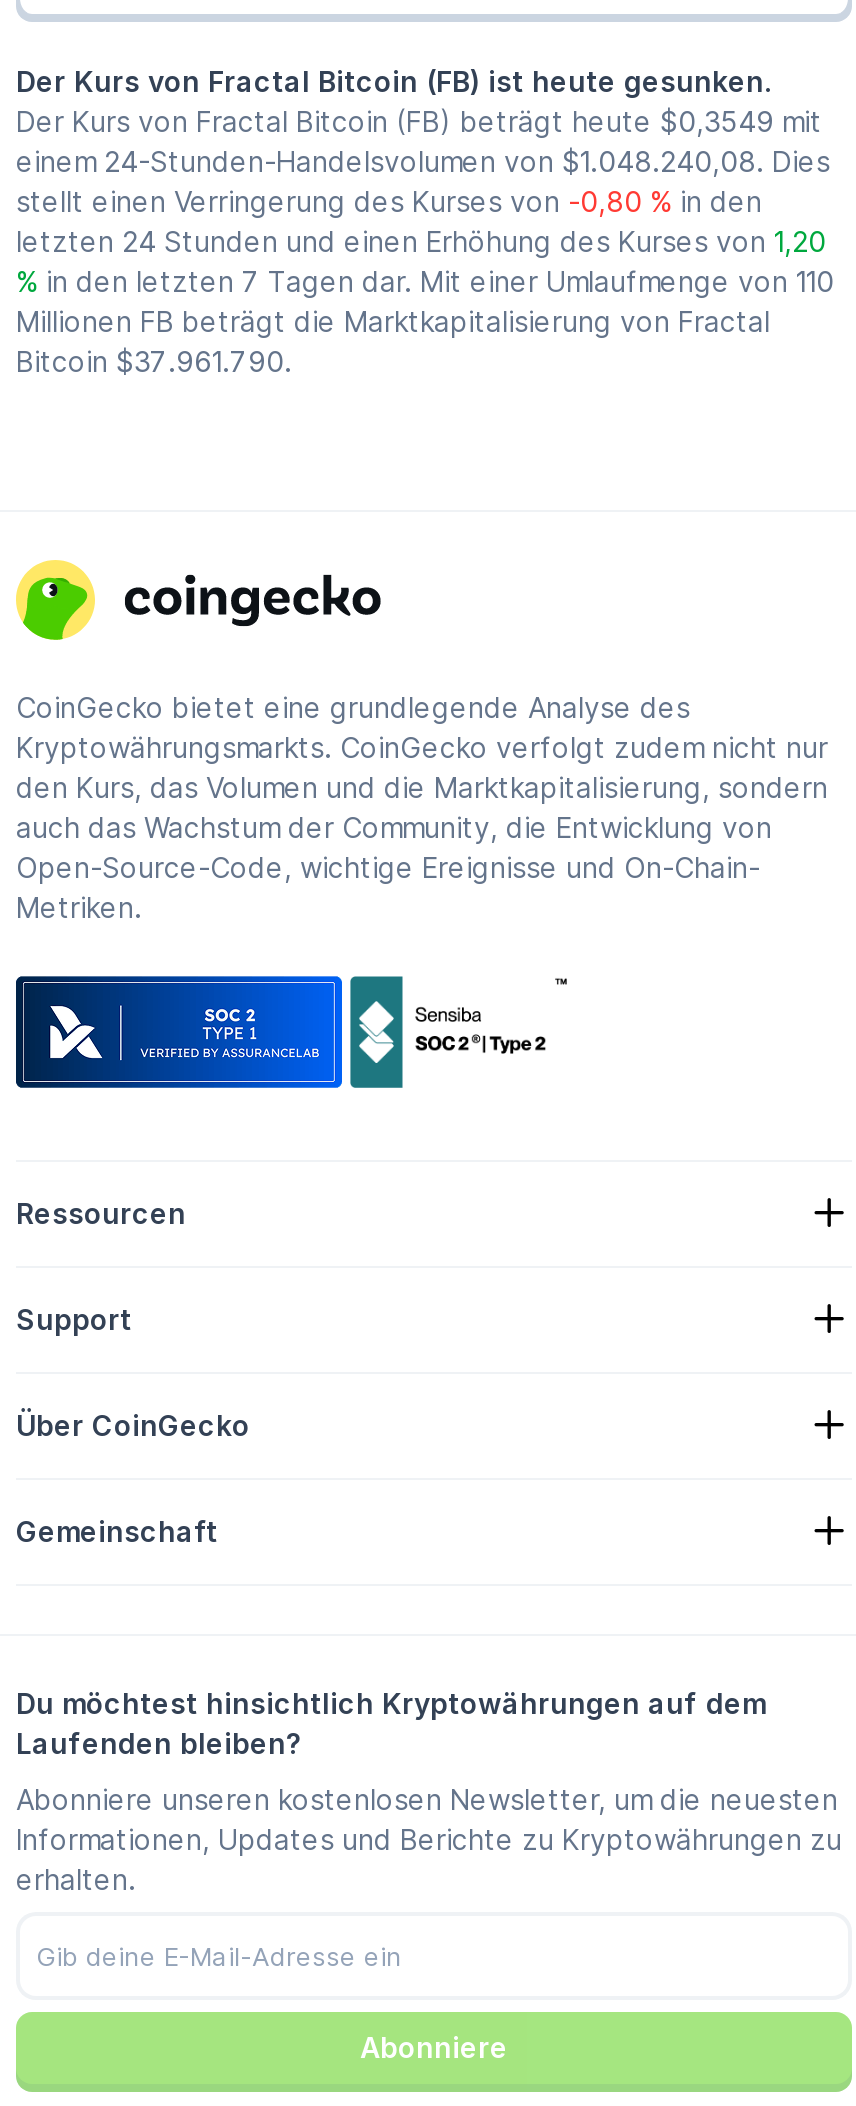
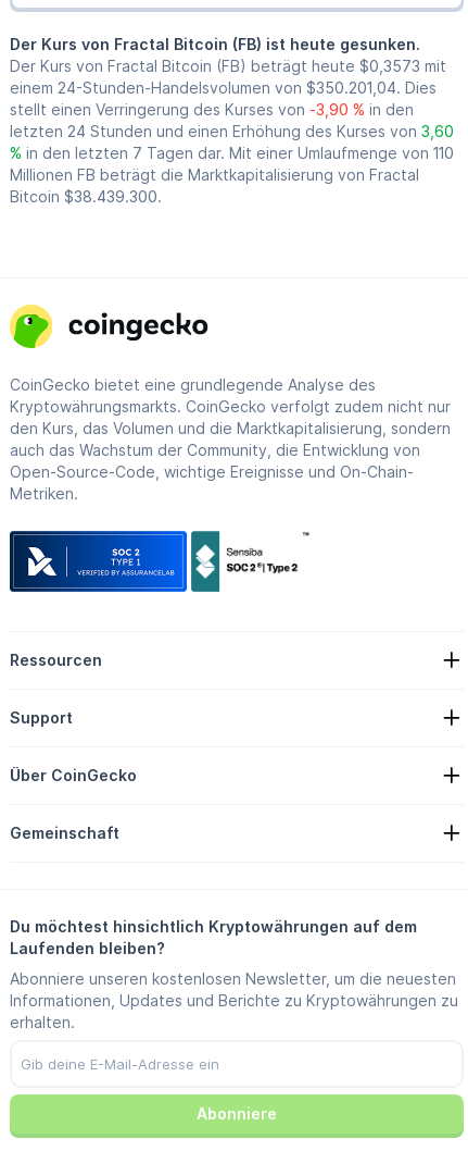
[16,104,822,138] Der Kurs von Fractal Bitcoin (FB) beträgt heute $0,3549 mit -> [10,57,446,75] Der Kurs von Fractal Bitcoin (FB) beträgt heute $0,3573 mit
[16,144,830,178] einem 24-Stunden-Handelsvolumen von $1.048.240,08. Dies -> [10,79,437,97] einem 24-Stunden-Handelsvolumen von $350.201,04. Dies
[16,184,762,218] stellt einen Verringerung des Kurses von -0,80 % in den -> [10,100,414,119] stellt einen Verringerung des Kurses von -3,90 % in den
[16,224,826,258] letzten 24 Stunden und einen Erhöhung des Kurses von 1,20 -> [10,122,454,141] letzten 24 Stunden und einen Erhöhung des Kurses von 3,60
[16,344,292,378] Bitcoin $37.961.790. -> [10,187,162,206] Bitcoin $38.439.300.

